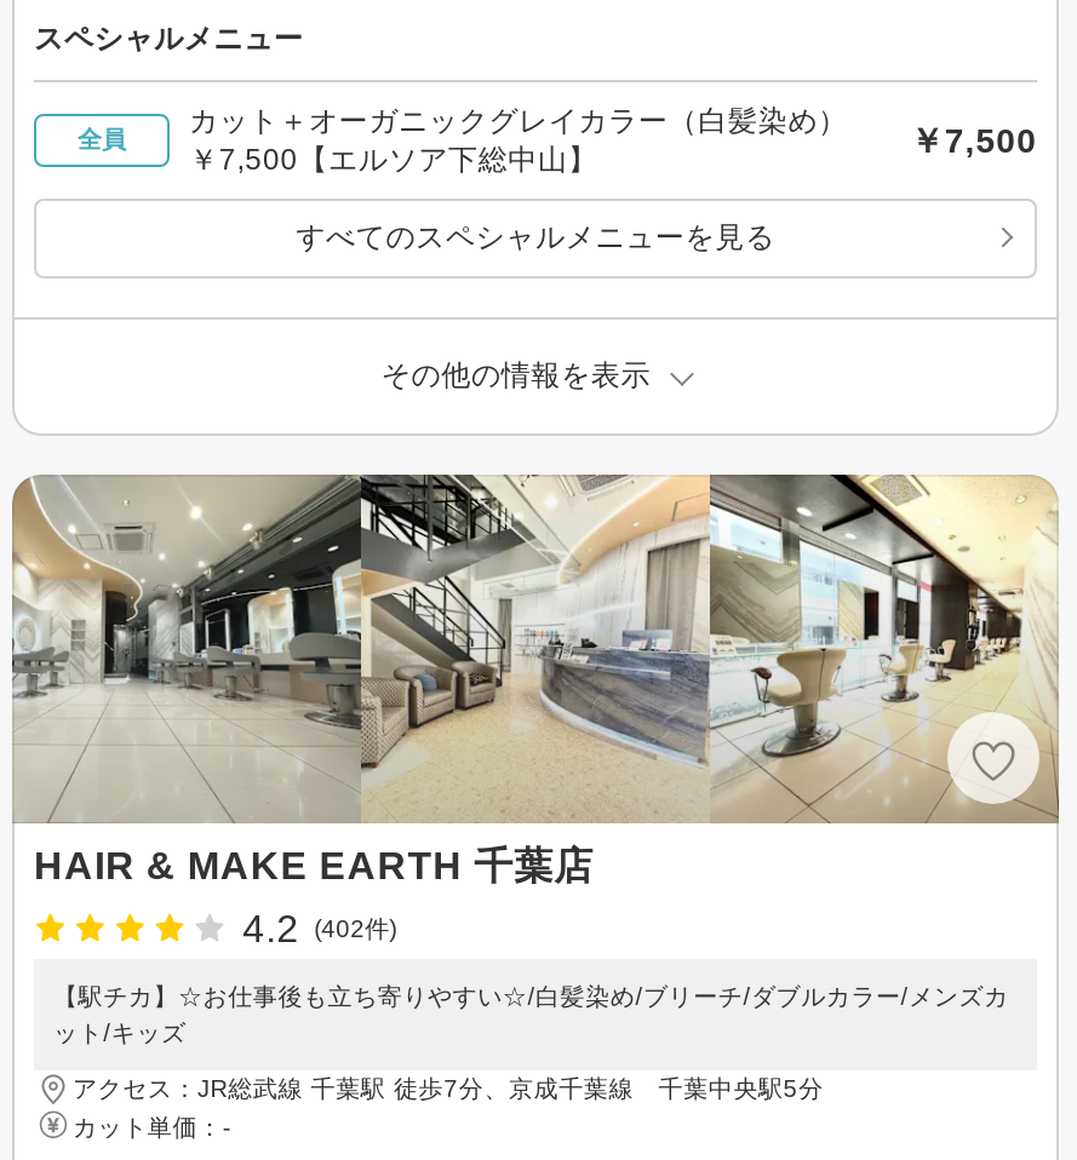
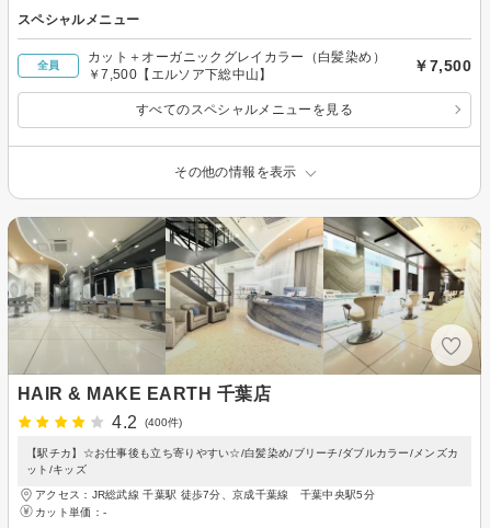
[243,907,396,949] 4.2 (402件) -> [112,413,182,431] 4.2 (400件)

